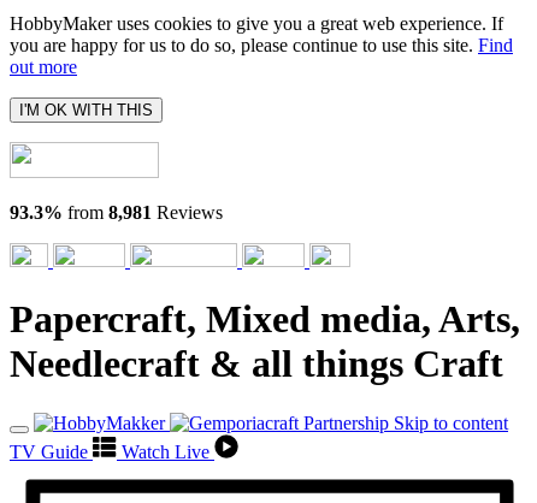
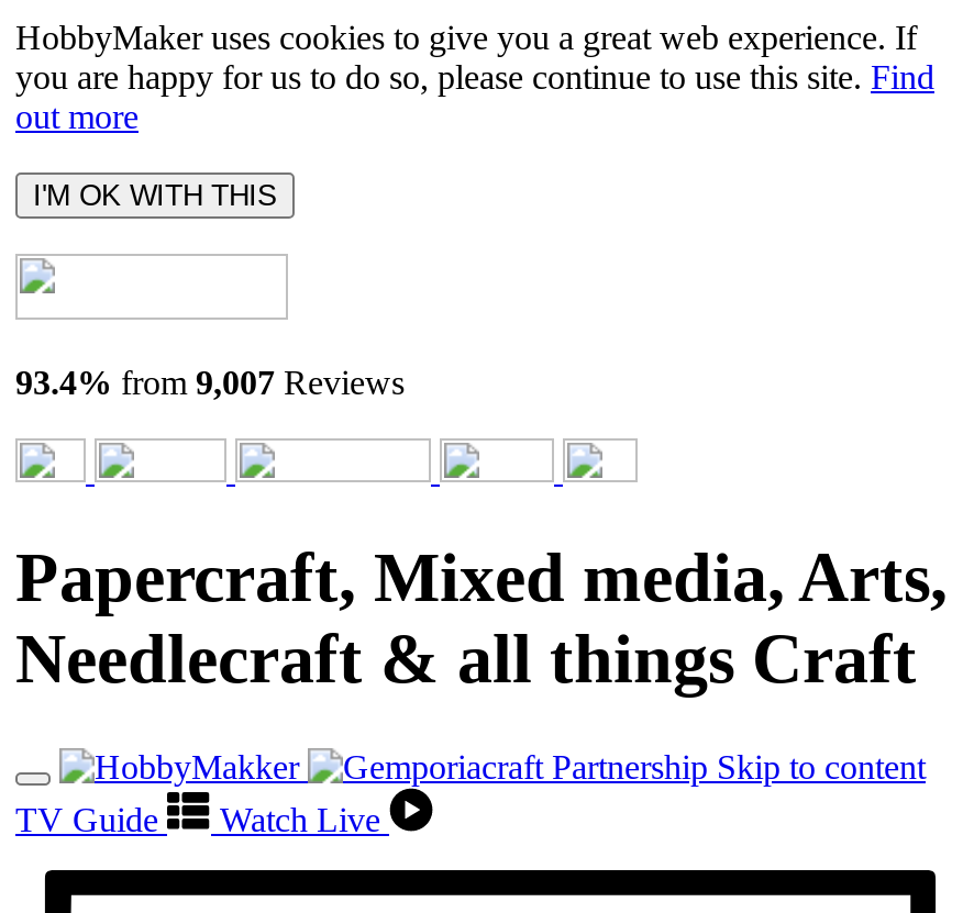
[10,202,223,223] 93.3% from 8,981 Reviews -> [15,364,405,401] 93.4% from 9,007 Reviews

